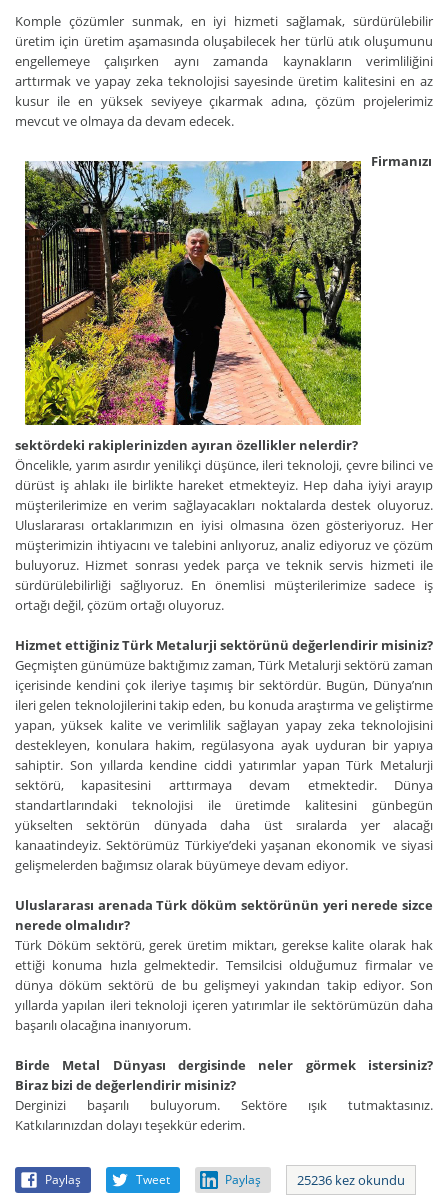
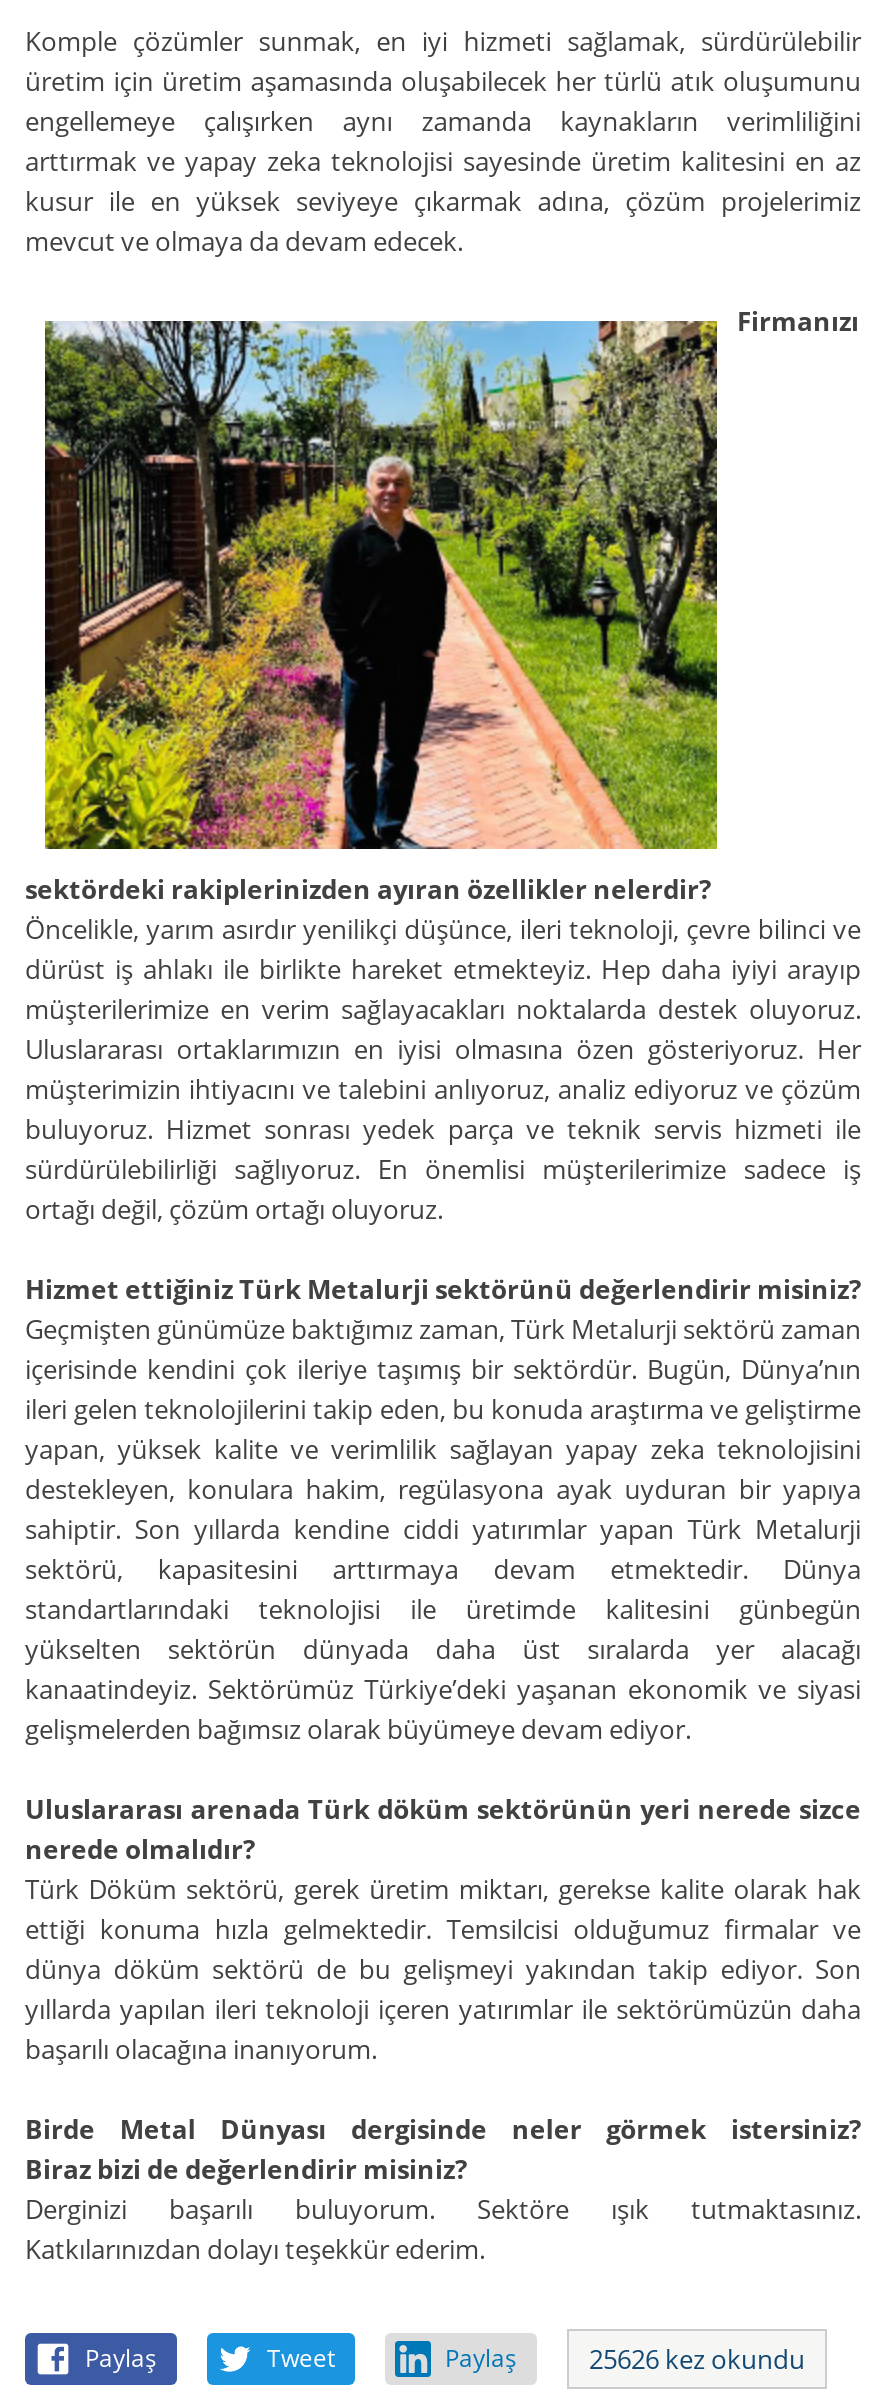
[297,1171,405,1189] 25236 kez okundu -> [589,2341,805,2377] 25626 kez okundu

